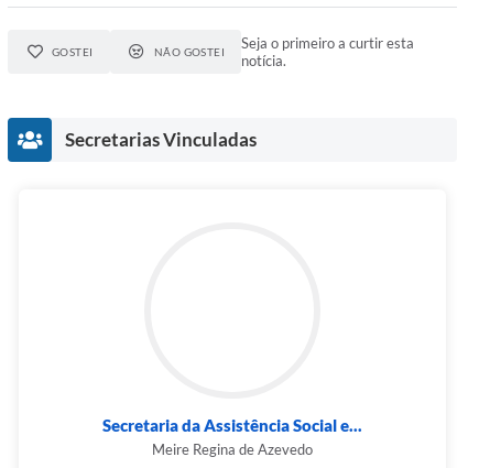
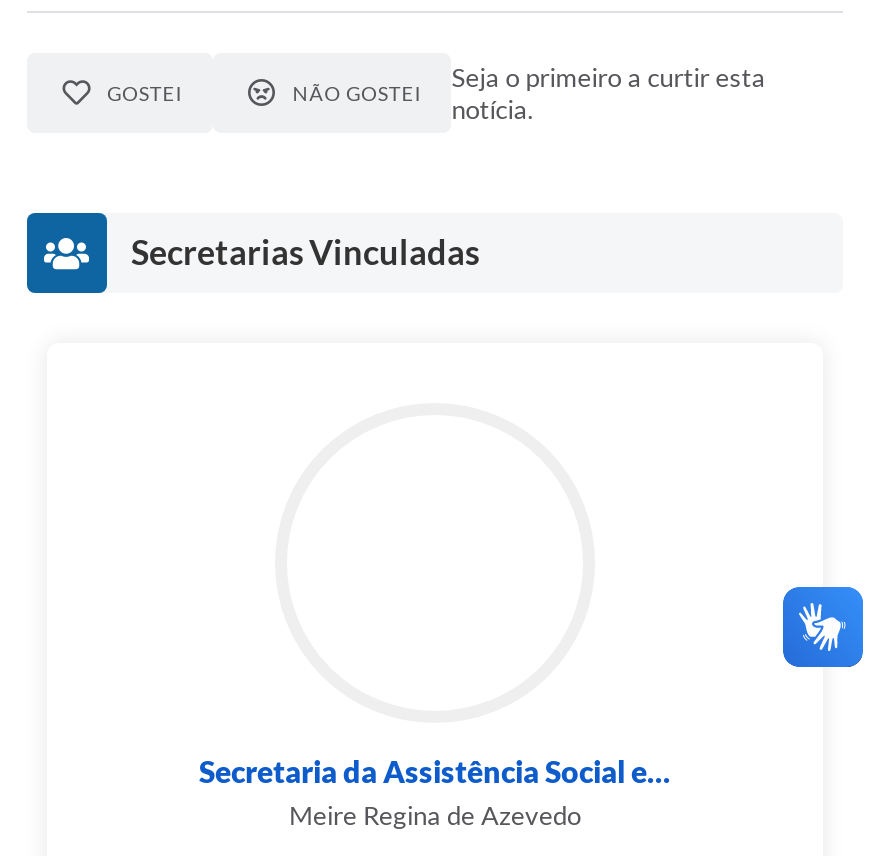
none -> [781,585,865,669] [image]

